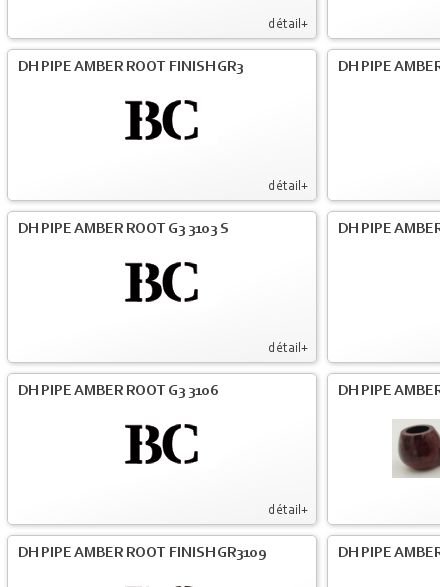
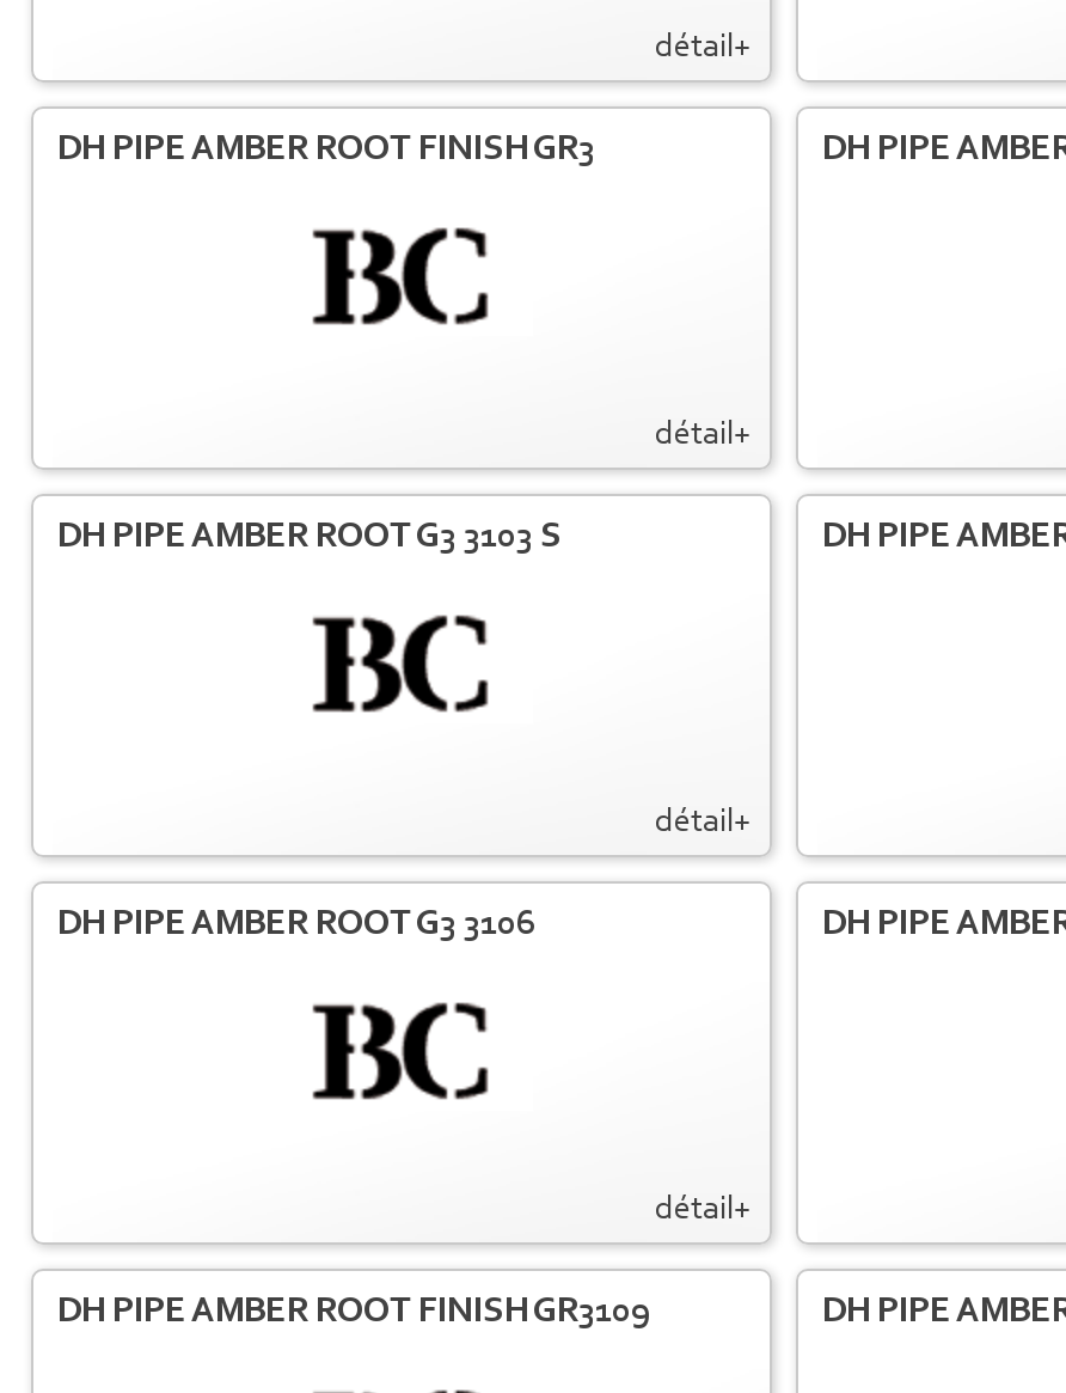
[392,420,437,478] [image] -> none

